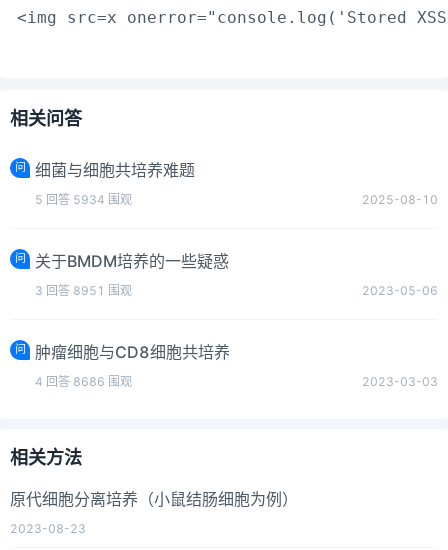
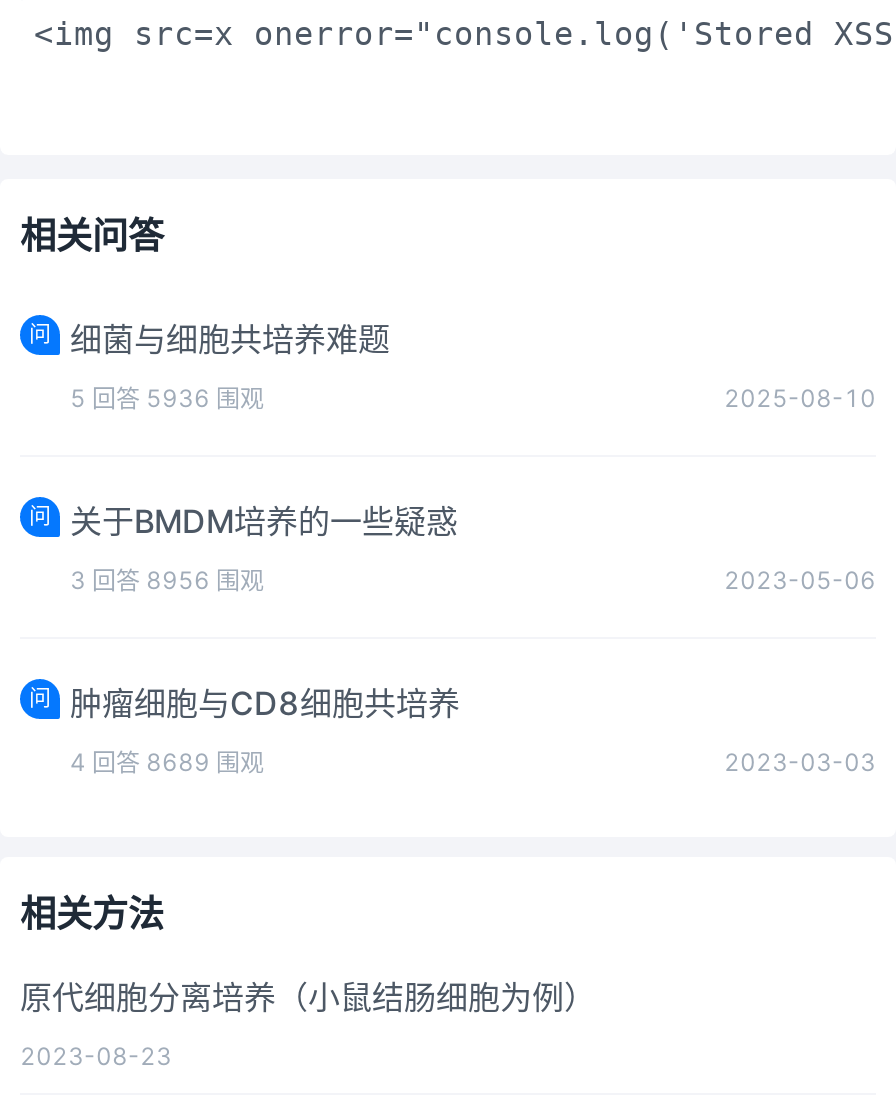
[35,192,132,207] 5回答 5934围观 -> [70,383,264,413] 5回答 5936围观
[35,283,132,298] 3回答 8951围观 -> [70,565,264,595] 3回答 8956围观
[35,374,132,389] 4回答 8686围观 -> [70,747,264,777] 4回答 8689围观

